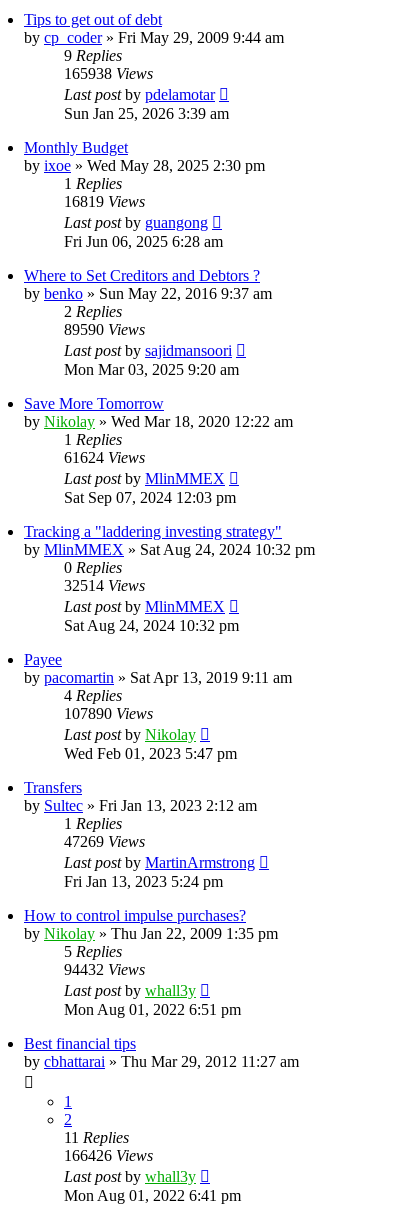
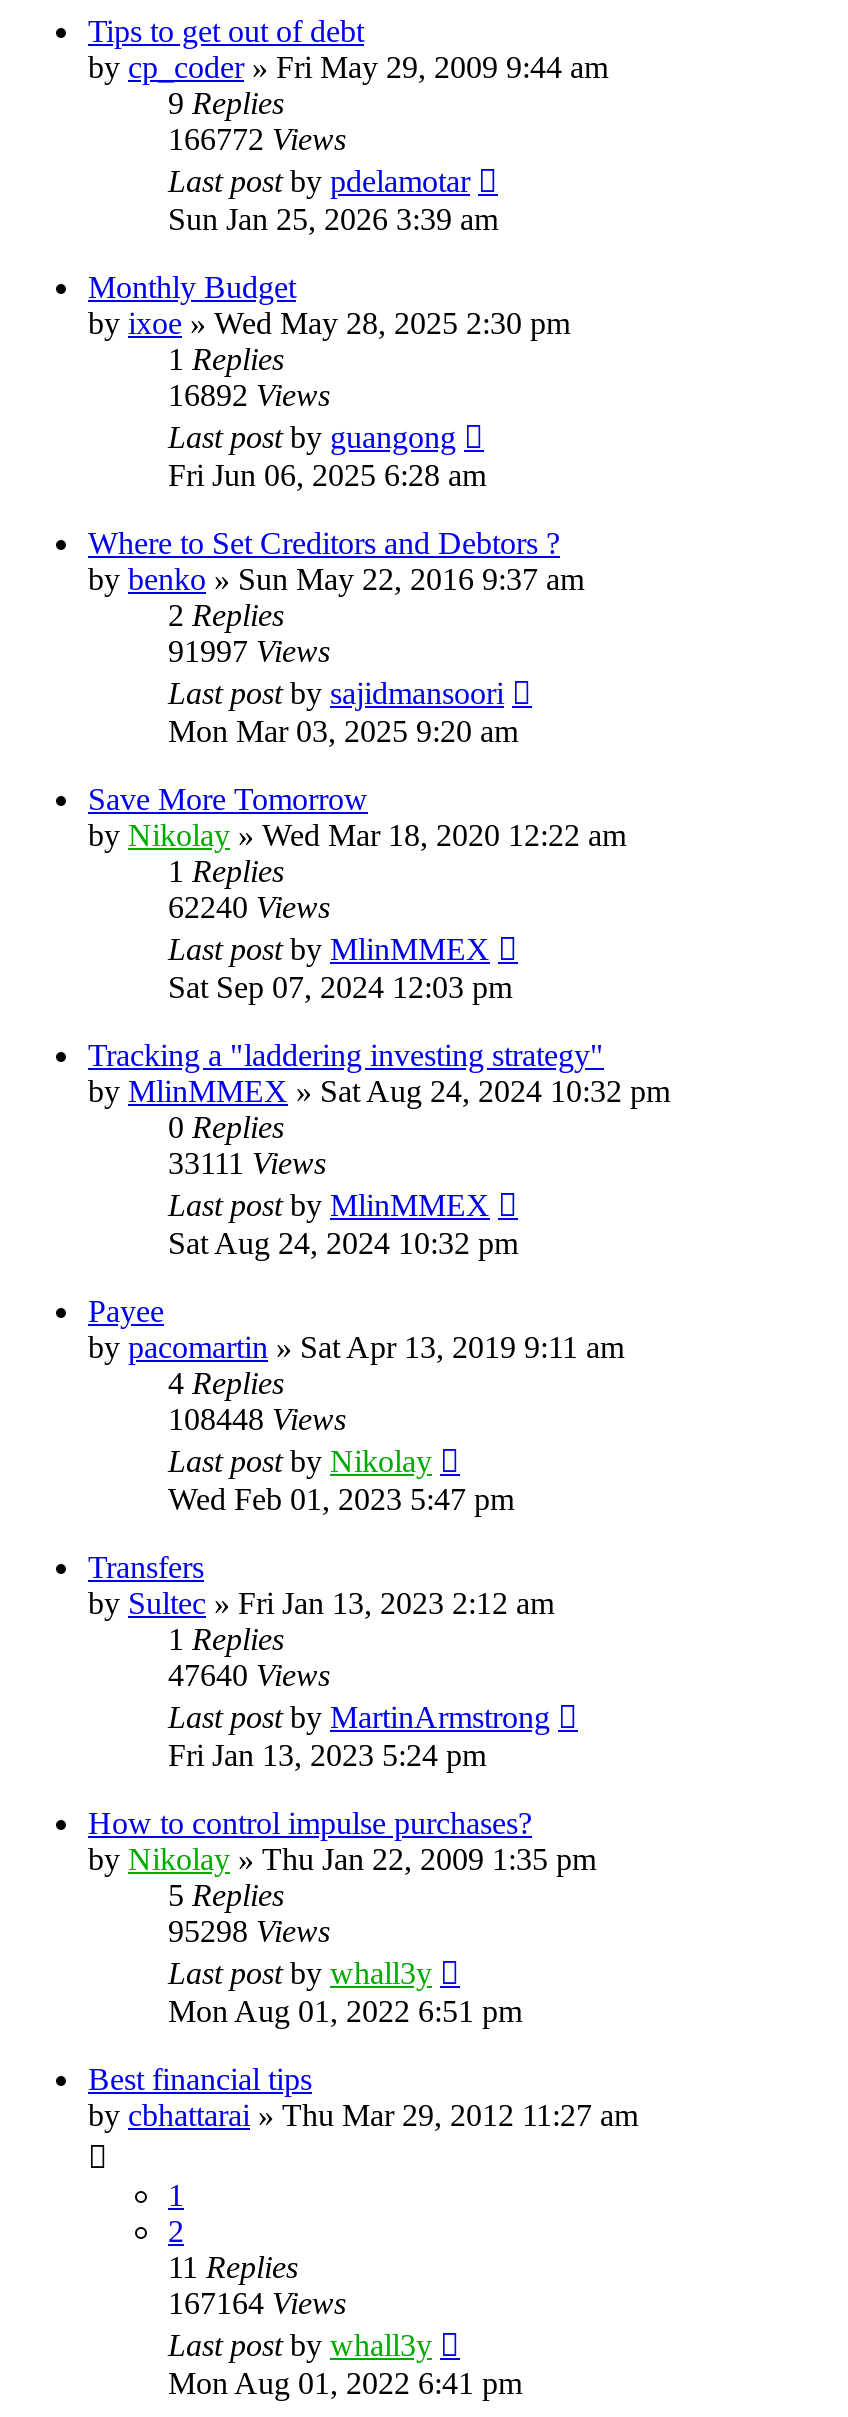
[64,65,153,82] 165938 Views -> [168,121,346,155] 166772 Views
[64,193,145,210] 16819 Views -> [168,377,330,411] 16892 Views
[64,321,145,338] 89590 Views -> [168,633,330,667] 91997 Views
[64,449,145,466] 61624 Views -> [168,889,330,923] 62240 Views
[64,577,145,594] 32514 Views -> [168,1145,326,1179] 33111 Views
[64,705,153,722] 107890 Views -> [168,1401,346,1435] 108448 Views
[64,833,145,850] 47269 Views -> [168,1657,330,1691] 47640 Views
[64,961,145,978] 94432 Views -> [168,1913,330,1947] 95298 Views
[64,1147,153,1164] 166426 Views -> [168,2285,346,2319] 167164 Views

